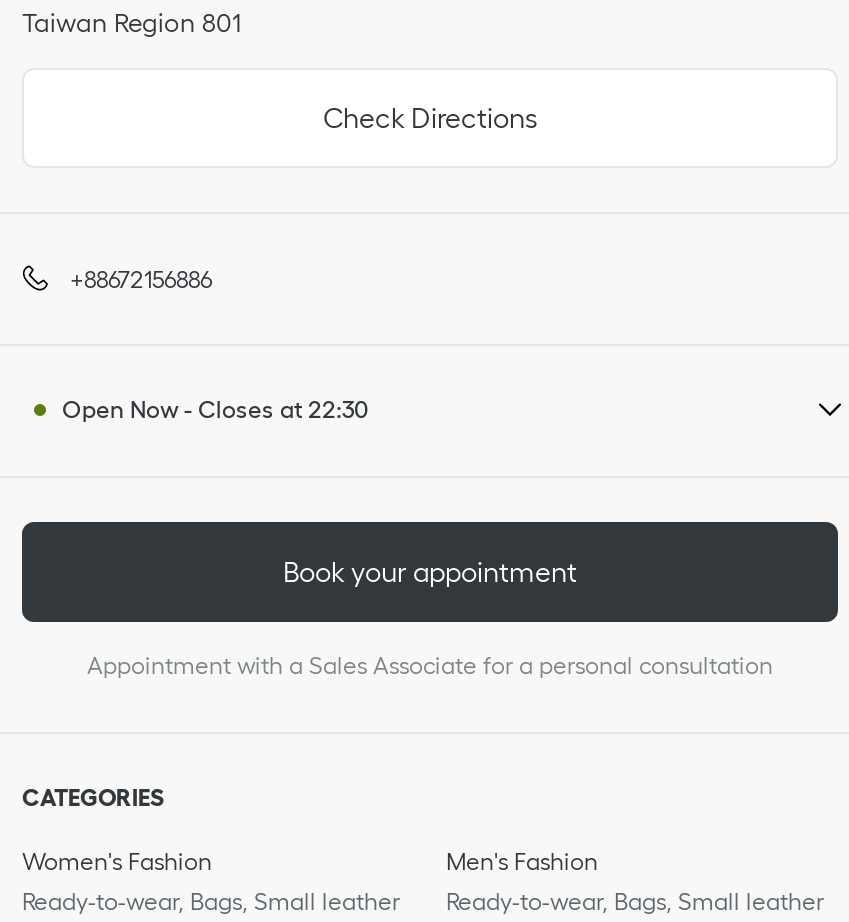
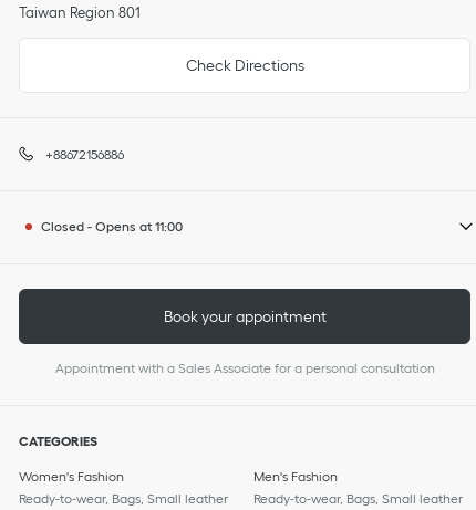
[62,397,368,423] Open Now - Closes at 22:30 -> [41,219,183,234] Closed - Opens at 11:00

